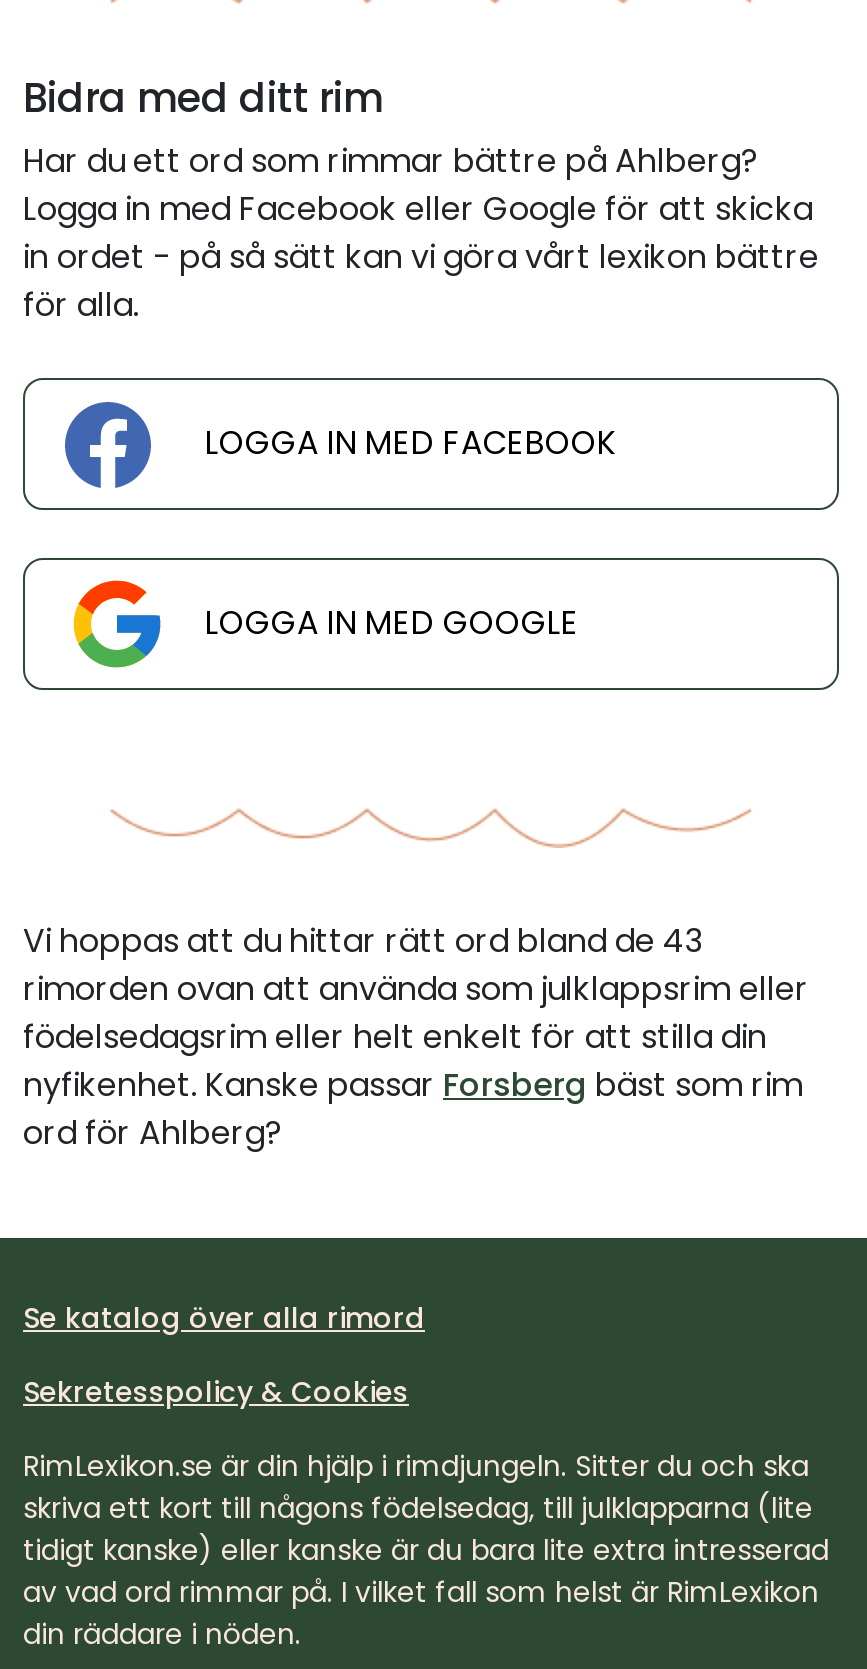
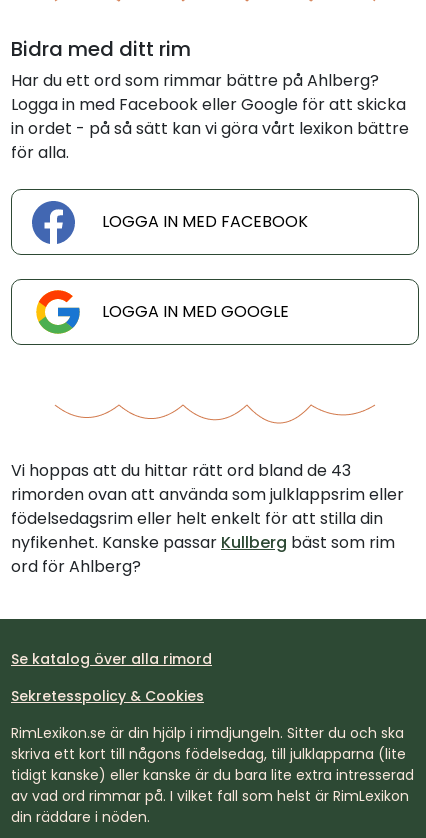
[23,1062,803,1108] nyfikenhet. Kanske passar Forsberg bäst som rim -> [11,531,395,554] nyfikenhet. Kanske passar Kullberg bäst som rim

